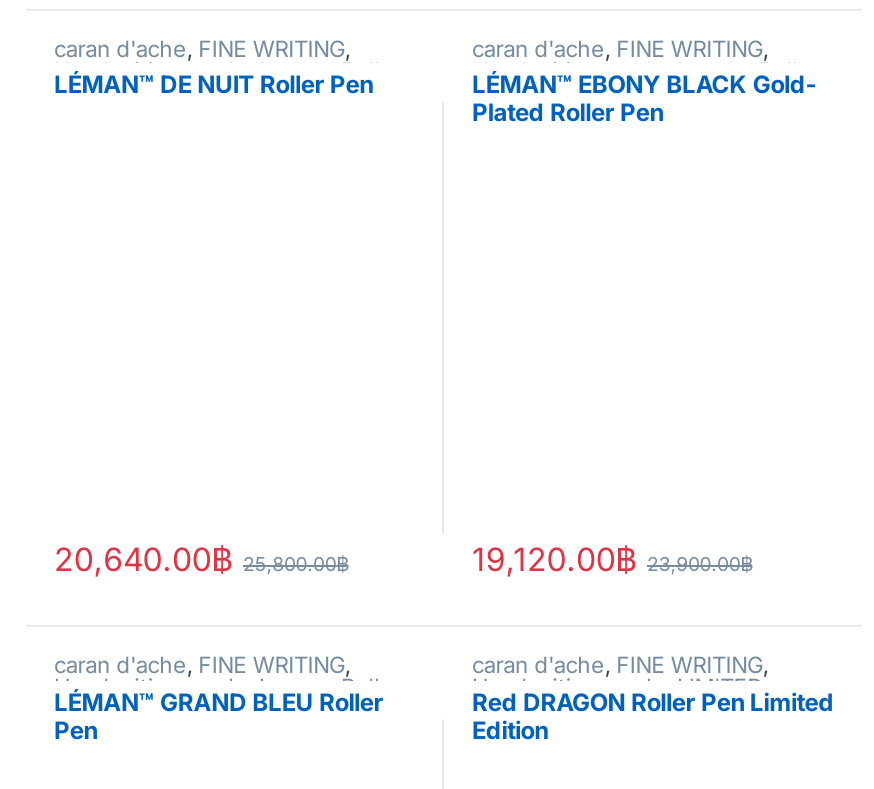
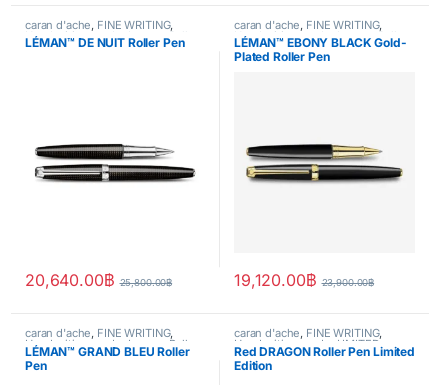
none -> [34,143,196,183] [image]
none -> [245,143,404,184] [image]

